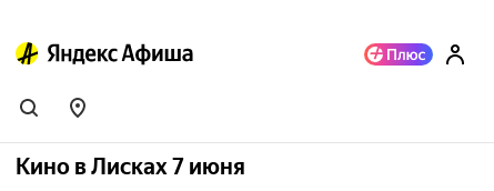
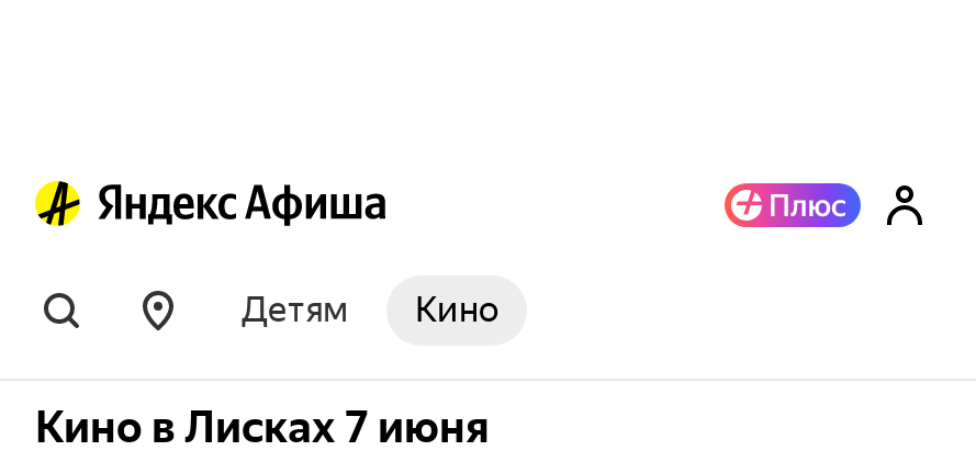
none -> [242,289,498,330] Детям | Кино

